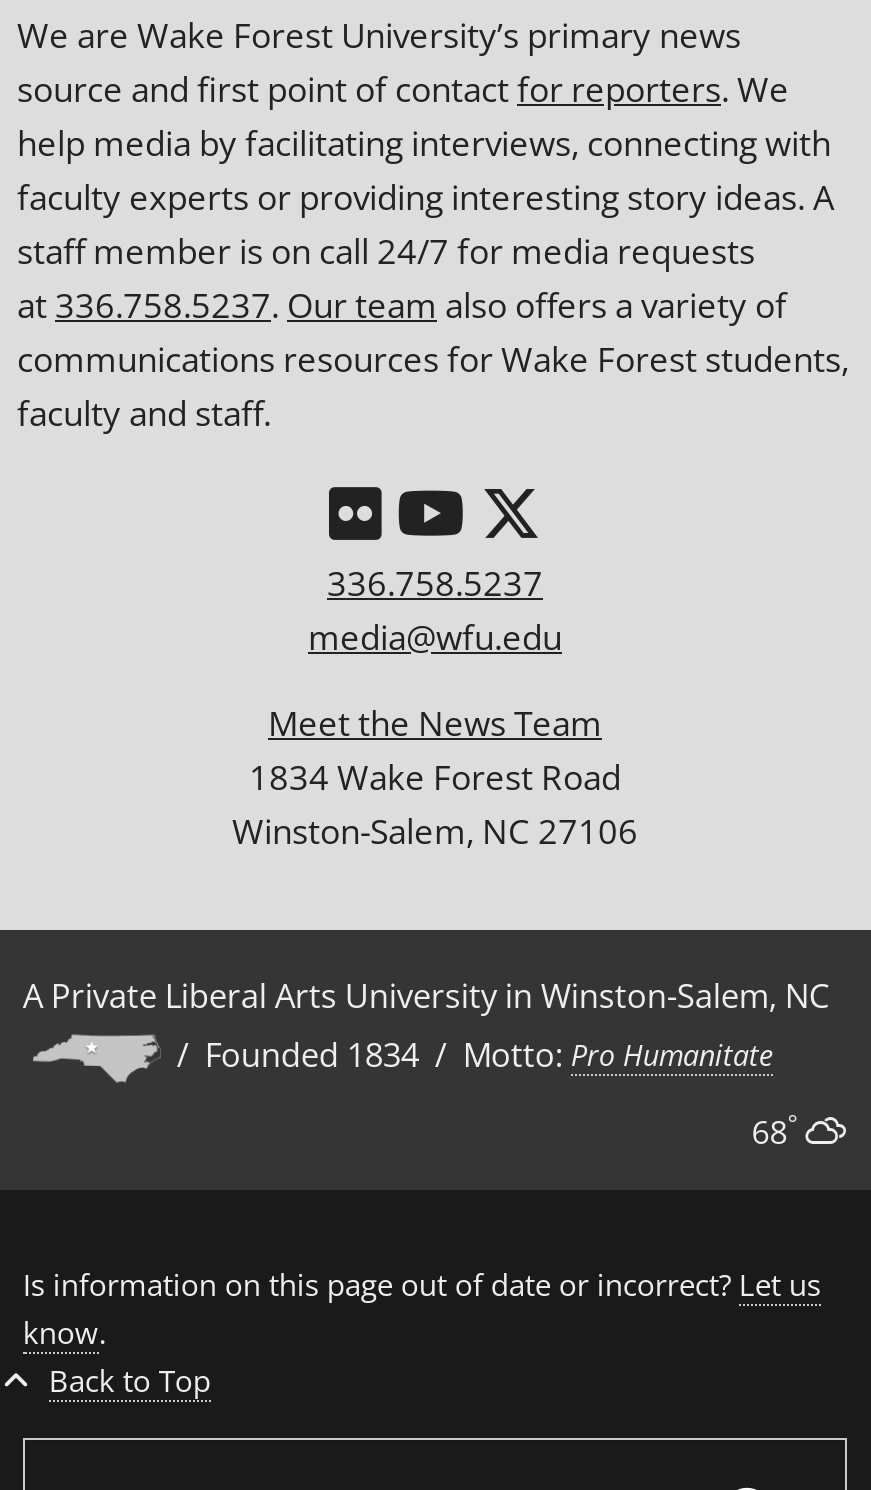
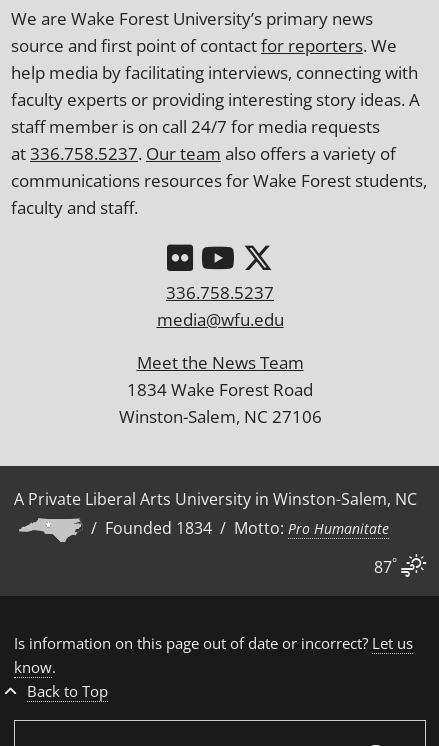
[751,1106,797,1154] 68° -> [374,554,397,578] 87°

